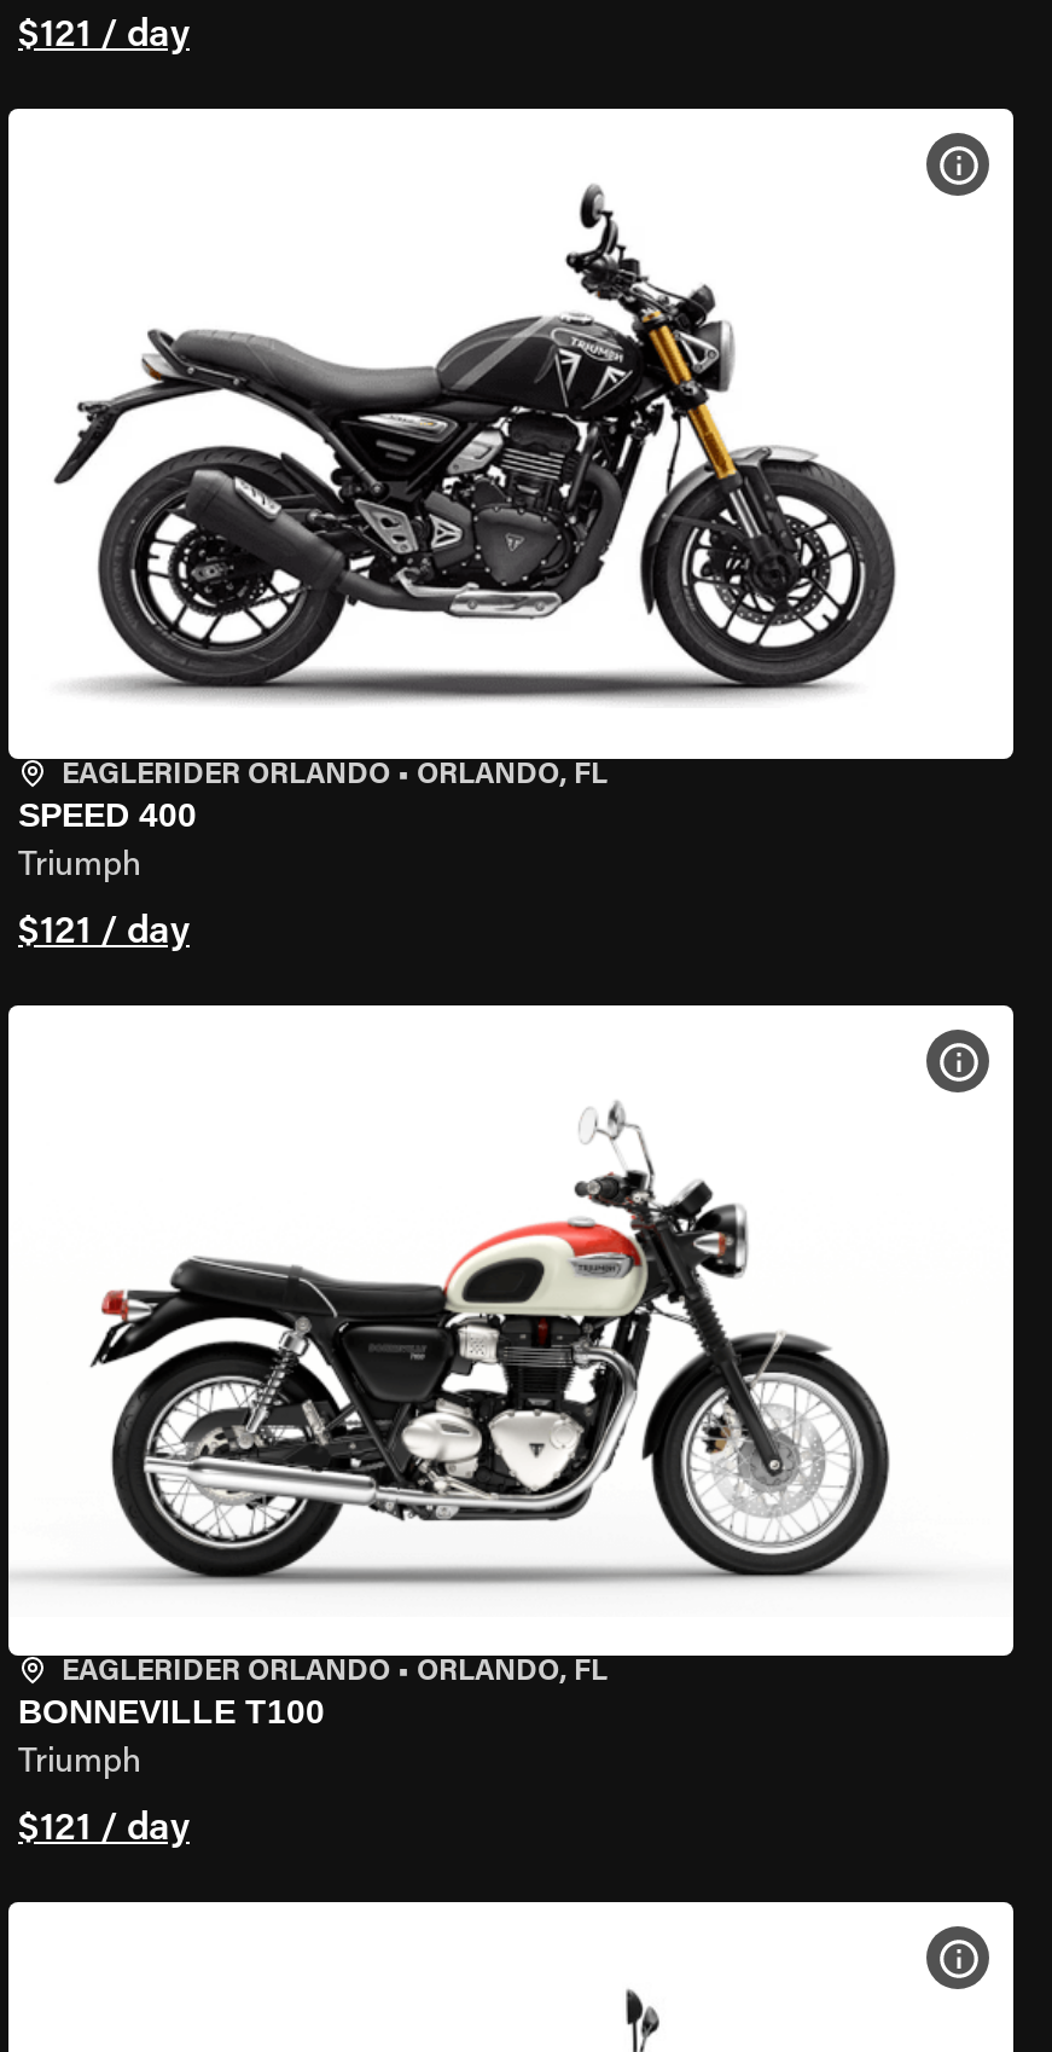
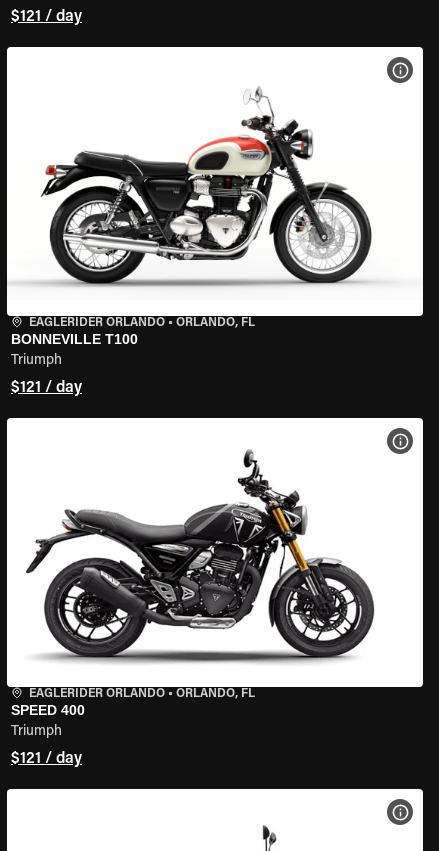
moved [42,184,897,701] -> [24,449,375,663]: [image]
[18,795,197,834] SPEED 400 -> [11,331,138,347] BONNEVILLE T100
moved [21,1083,902,1595] -> [11,79,377,291]: [image]
[18,1692,325,1731] BONNEVILLE T100 -> [11,702,85,718] SPEED 400

